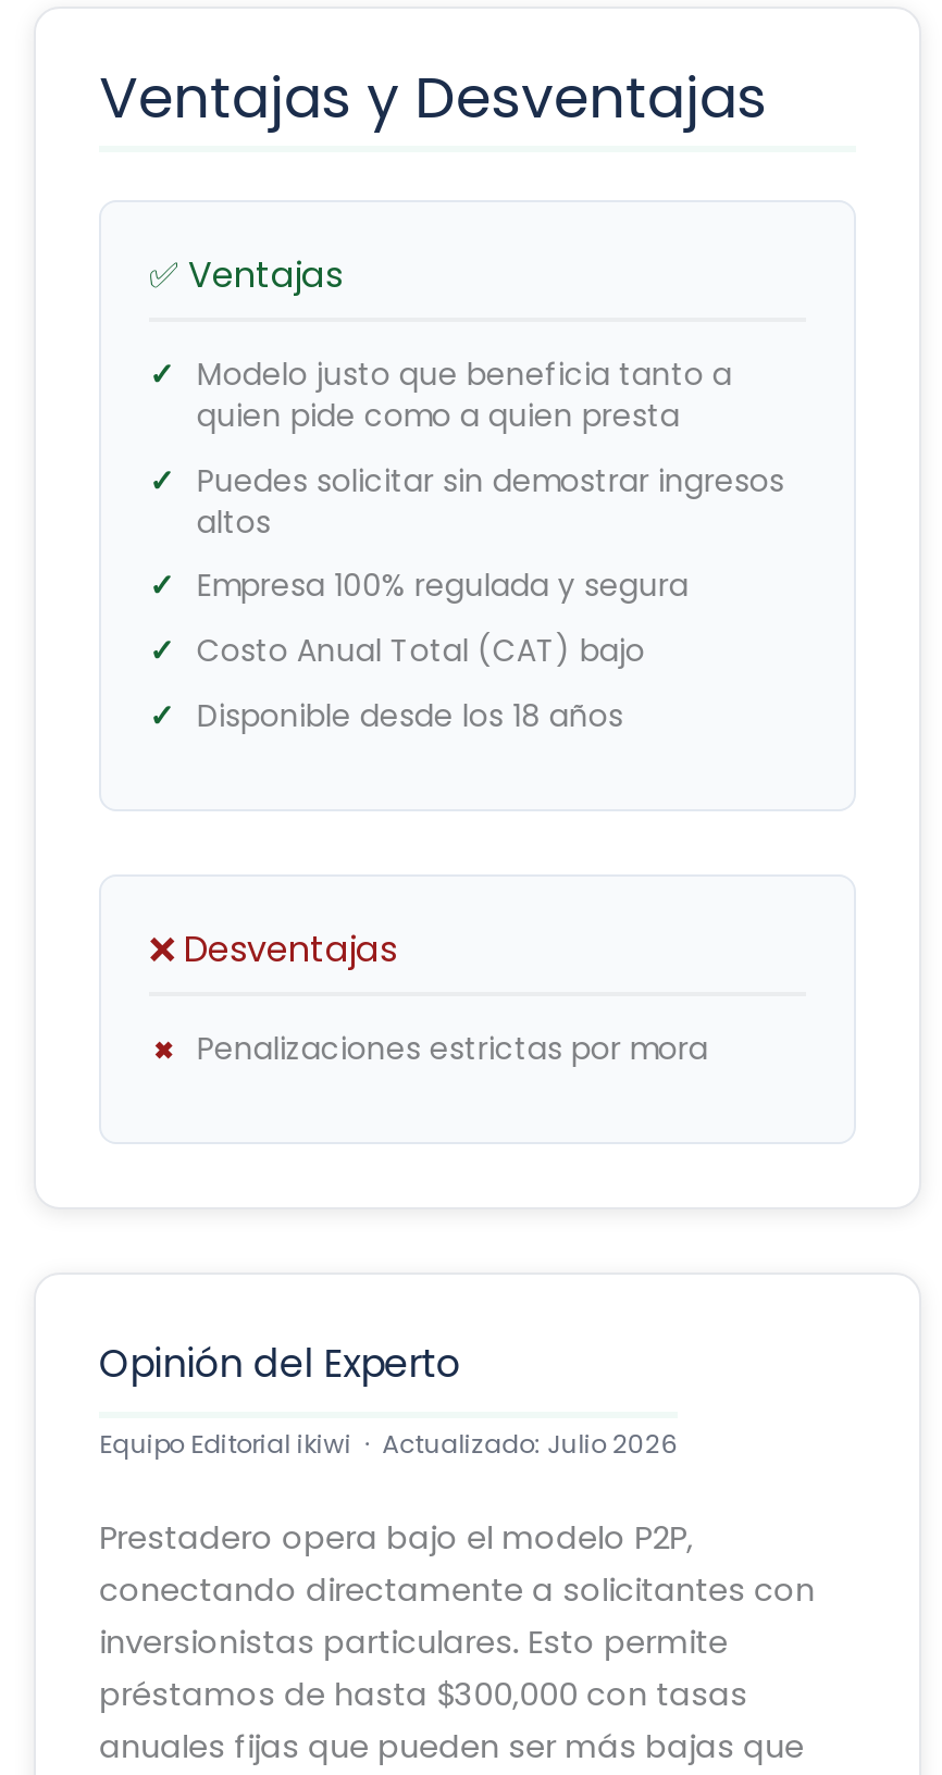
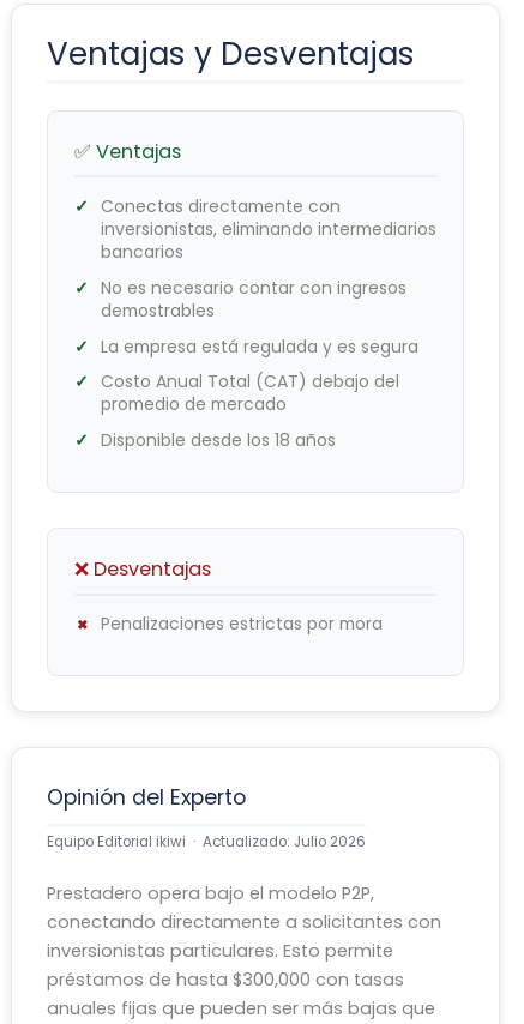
[197,352,732,437] Modelo justo que beneficia tanto a | quien pide como a quien presta -> [101,194,436,263] Conectas directamente con | inversionistas, eliminando intermediarios | bancarios
[197,458,784,543] Puedes solicitar sin demostrar ingresos | altos -> [101,275,406,322] No es necesario contar con ingresos | demostrables
[197,564,688,608] Empresa 100% regulada y segura -> [101,334,418,358] La empresa está regulada y es segura
[197,630,645,673] Costo Anual Total (CAT) bajo -> [101,370,399,417] Costo Anual Total (CAT) debajo del | promedio de mercado

